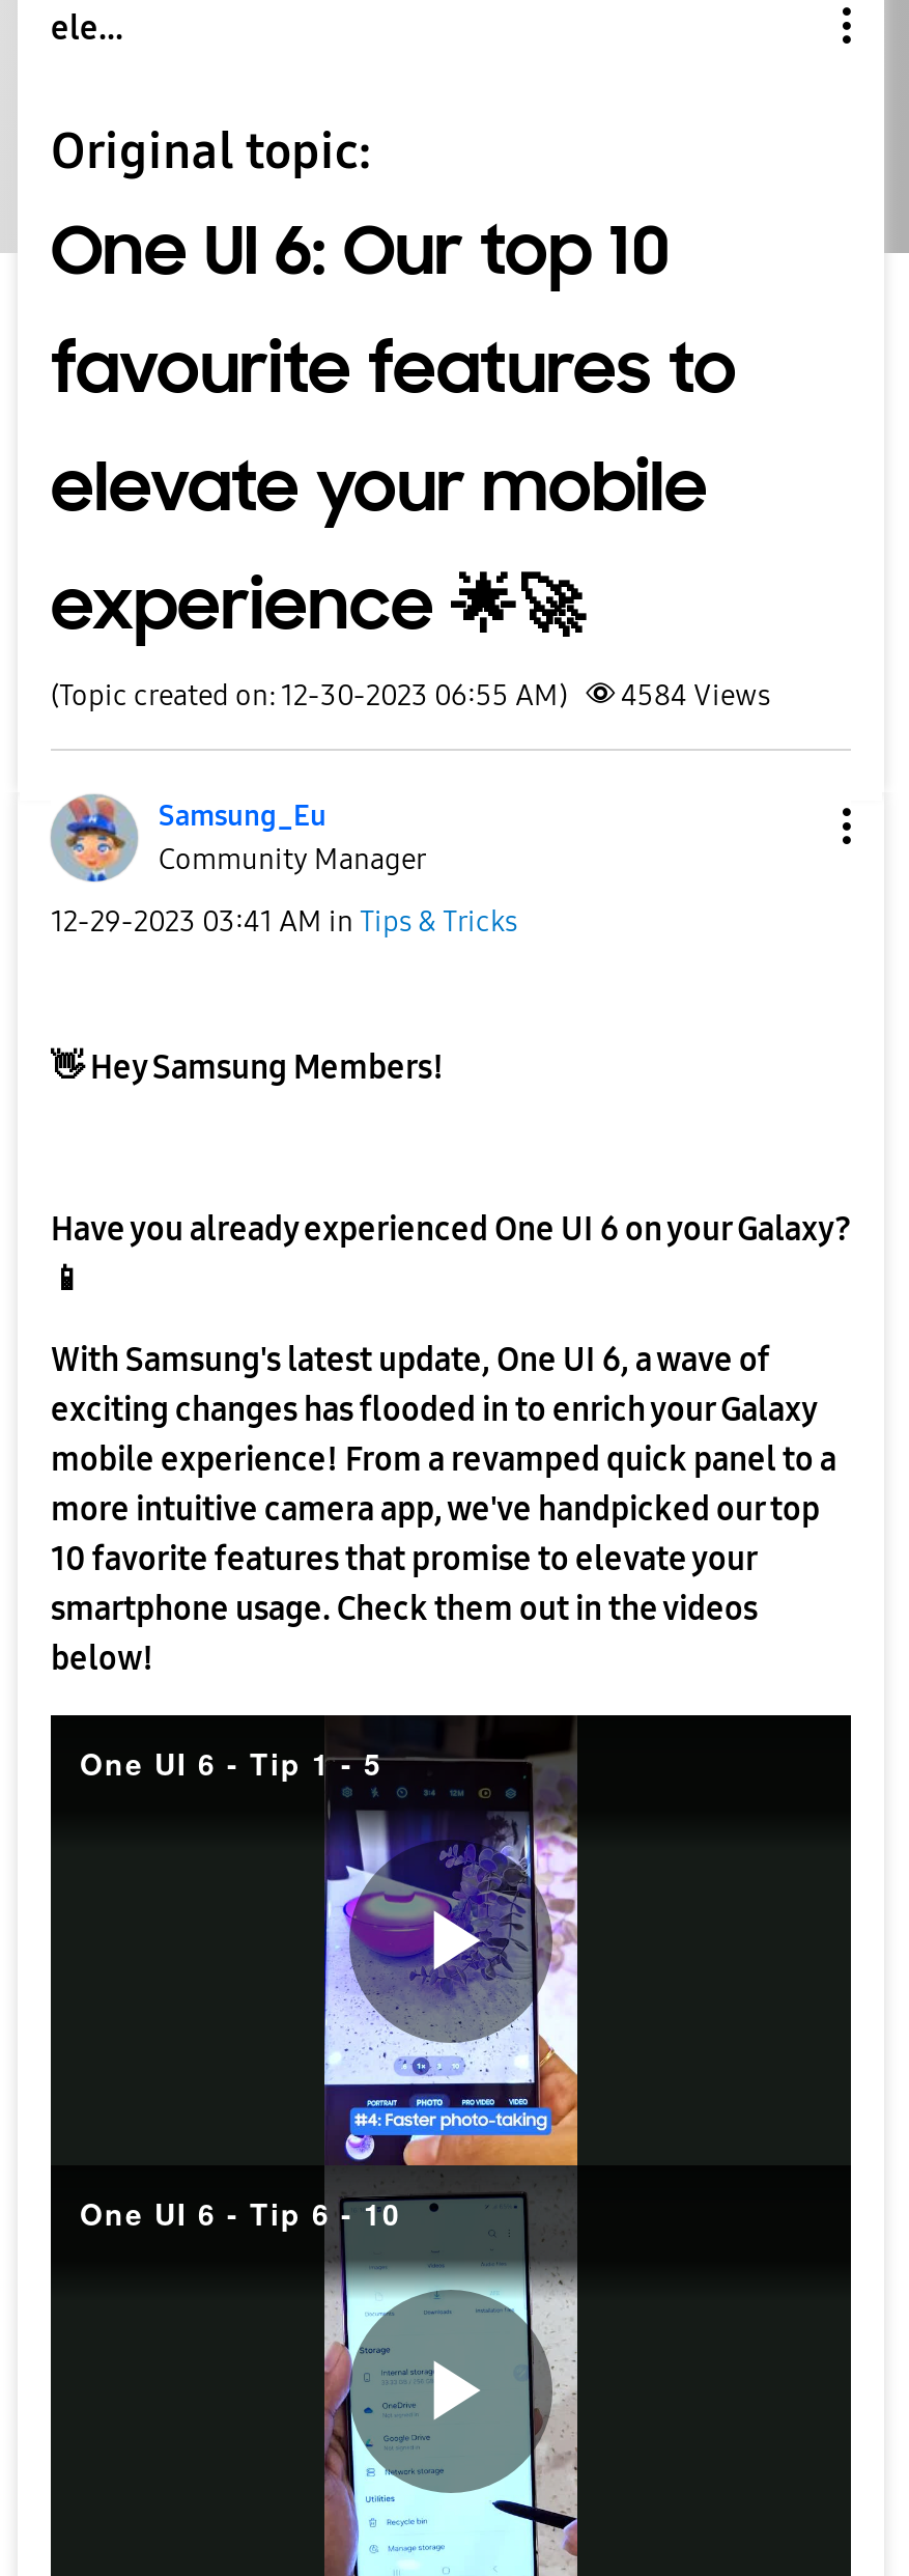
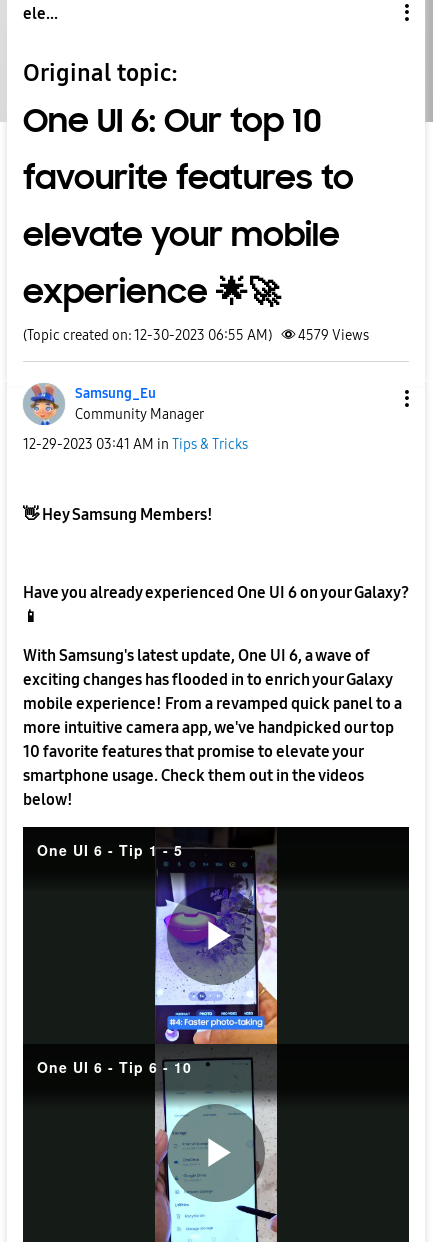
[51,678,770,713] (Topic created on: 12-30-2023 06:55 AM) 4584 Views -> [23,327,369,344] (Topic created on: 12-30-2023 06:55 AM) 4579 Views

